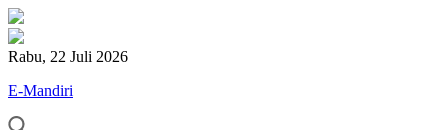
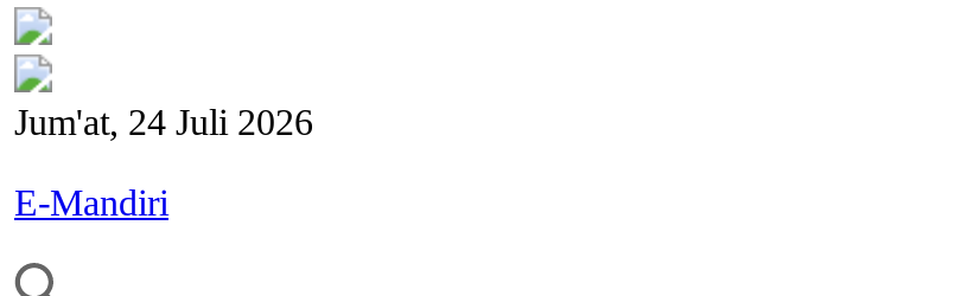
[8,48,128,65] Rabu, 22 Juli 2026 -> [14,102,313,142] Jum'at, 24 Juli 2026

